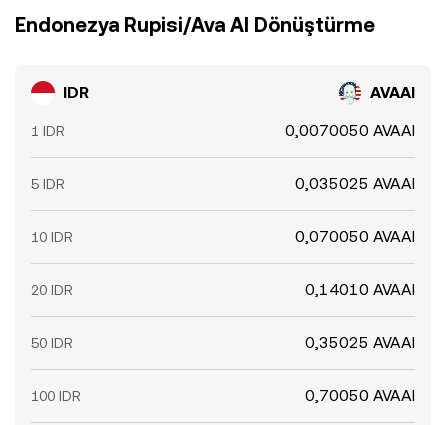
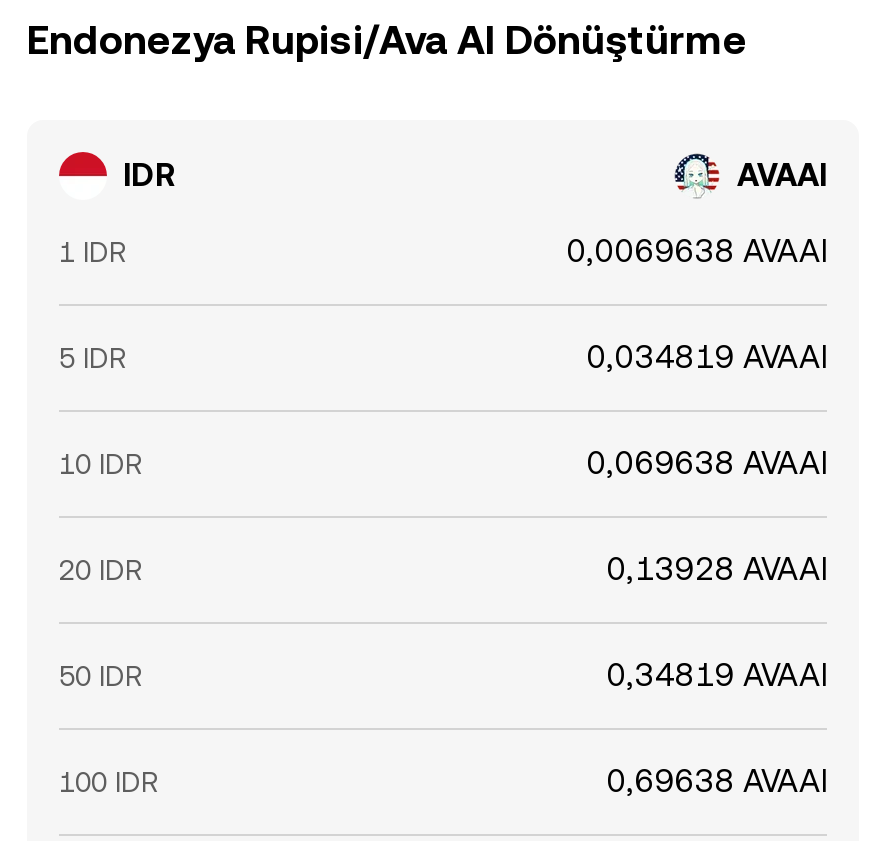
[285,121,415,140] 0,0070050 AVAAI -> [567,232,827,270] 0,0069638 AVAAI
[295,174,415,193] 0,035025 AVAAI -> [587,338,827,376] 0,034819 AVAAI
[295,227,415,246] 0,070050 AVAAI -> [587,444,827,482] 0,069638 AVAAI
[305,280,415,299] 0,14010 AVAAI -> [607,550,827,588] 0,13928 AVAAI
[305,333,415,352] 0,35025 AVAAI -> [607,656,827,694] 0,34819 AVAAI
[305,386,415,405] 0,70050 AVAAI -> [607,762,827,800] 0,69638 AVAAI

